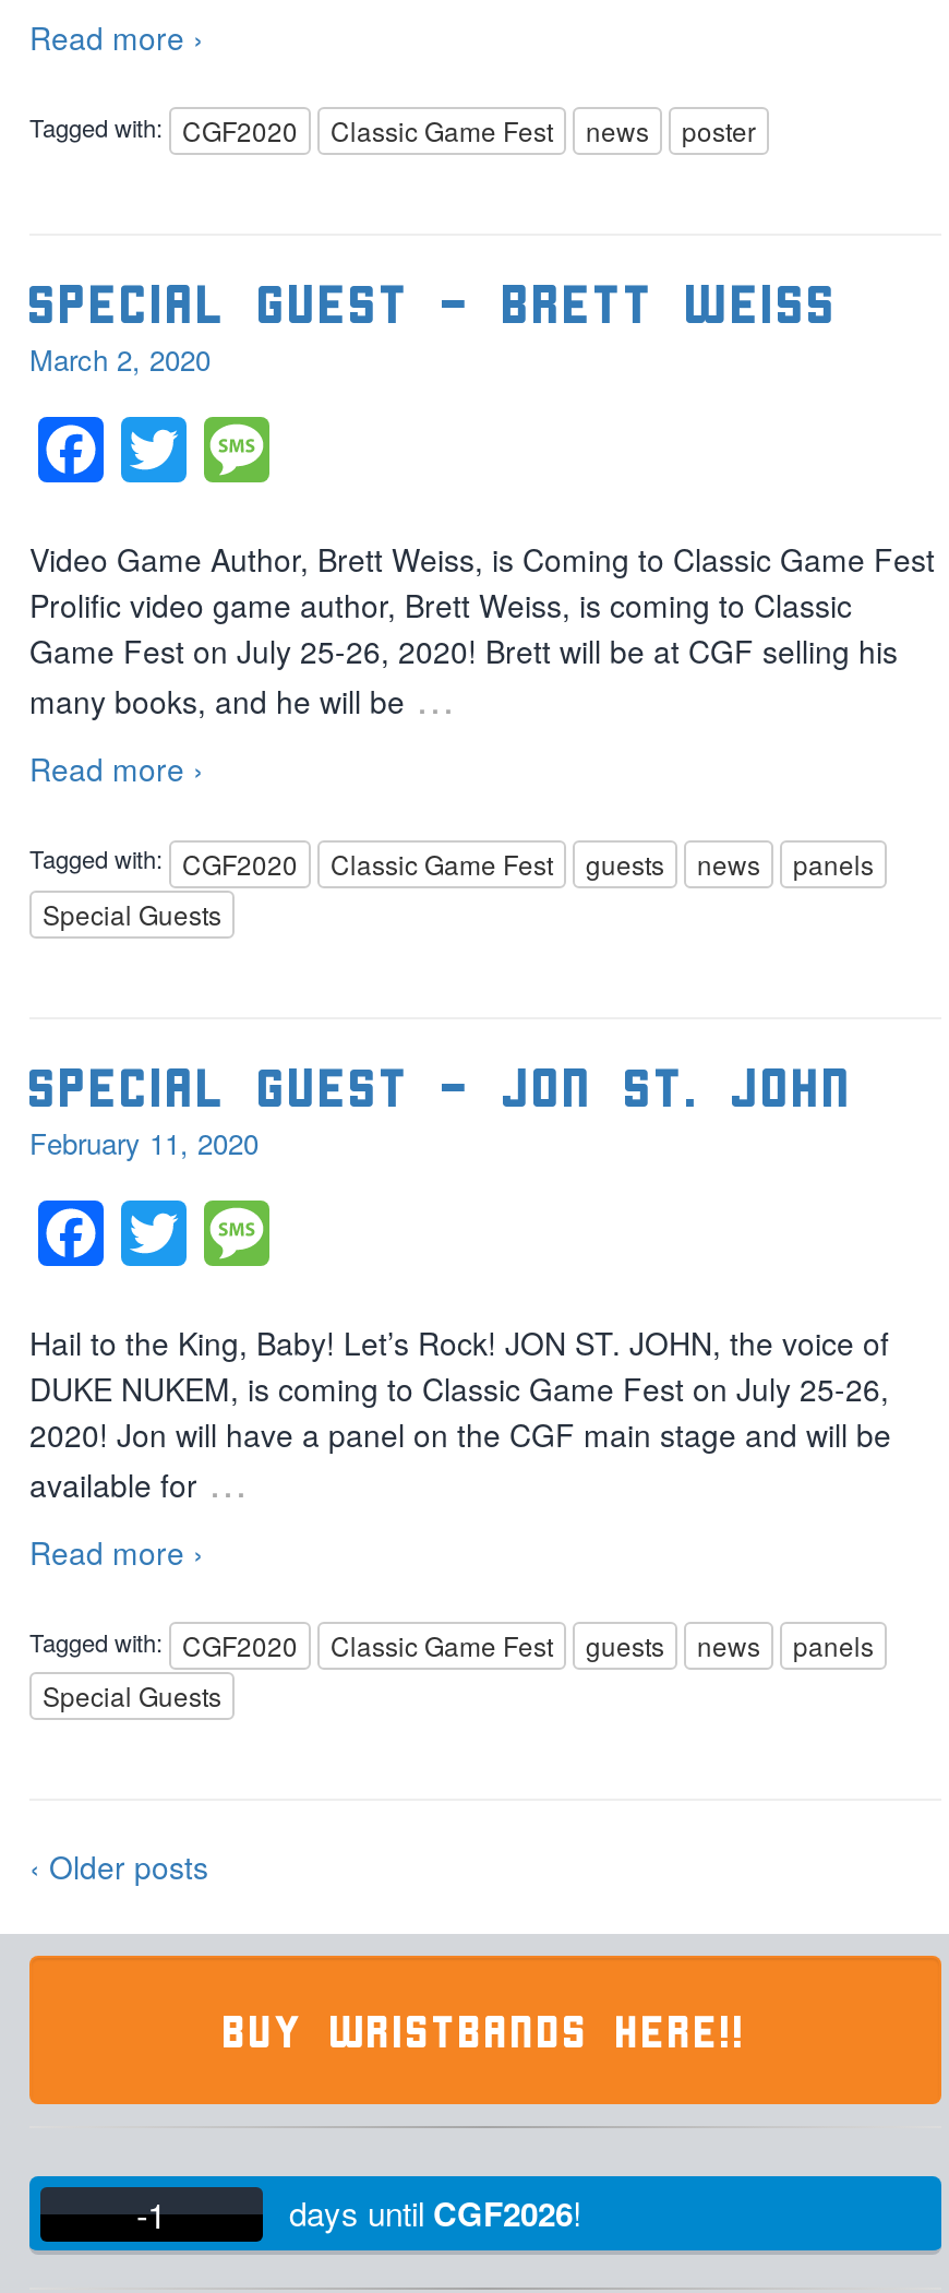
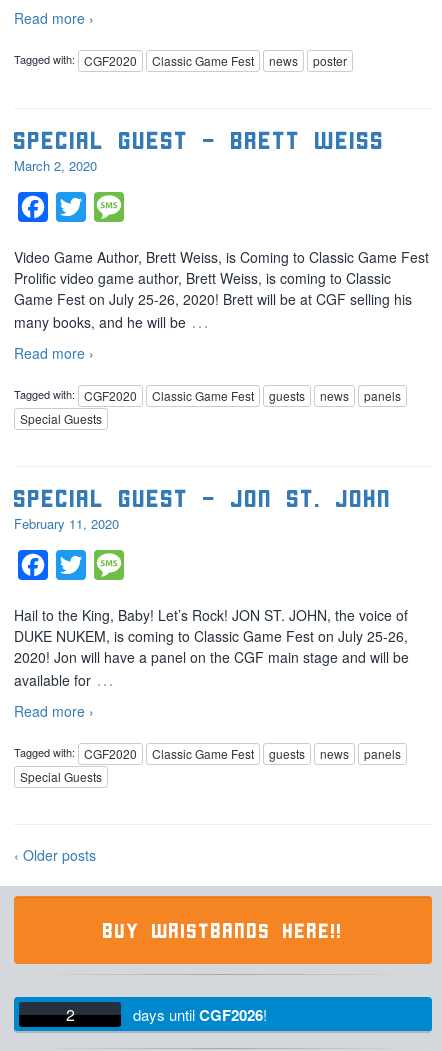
[136,2190,167,2240] -1 -> [65,1003,74,1026] 2

